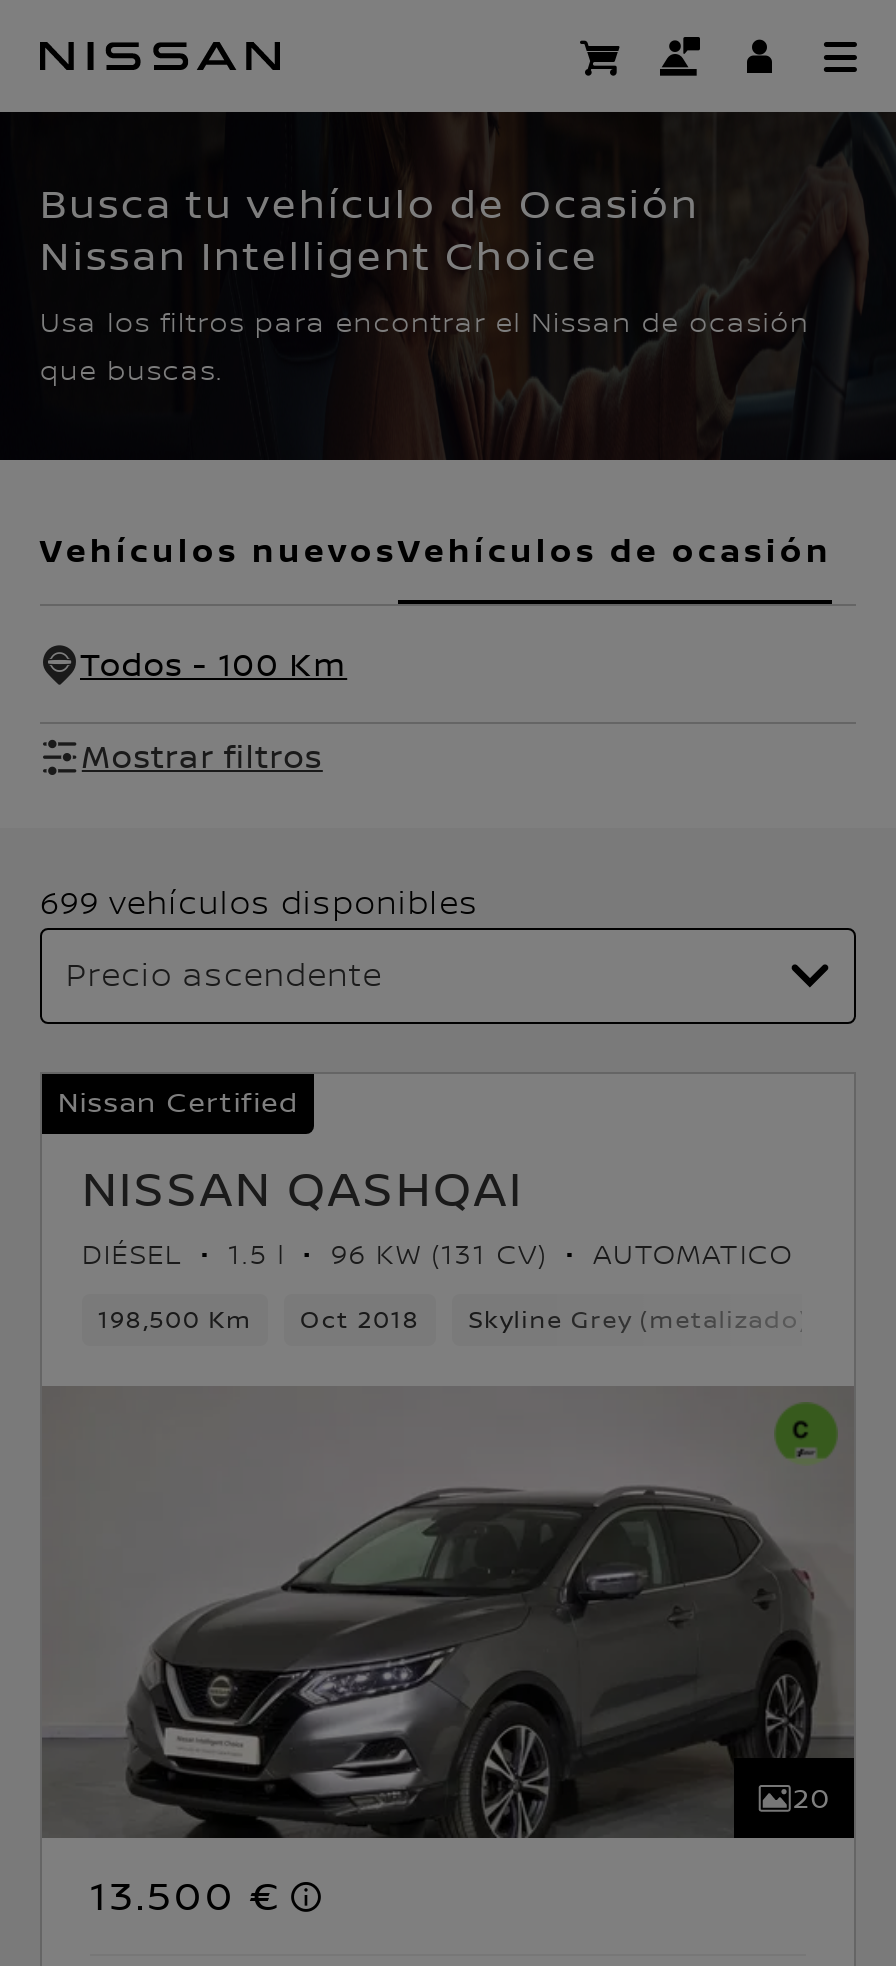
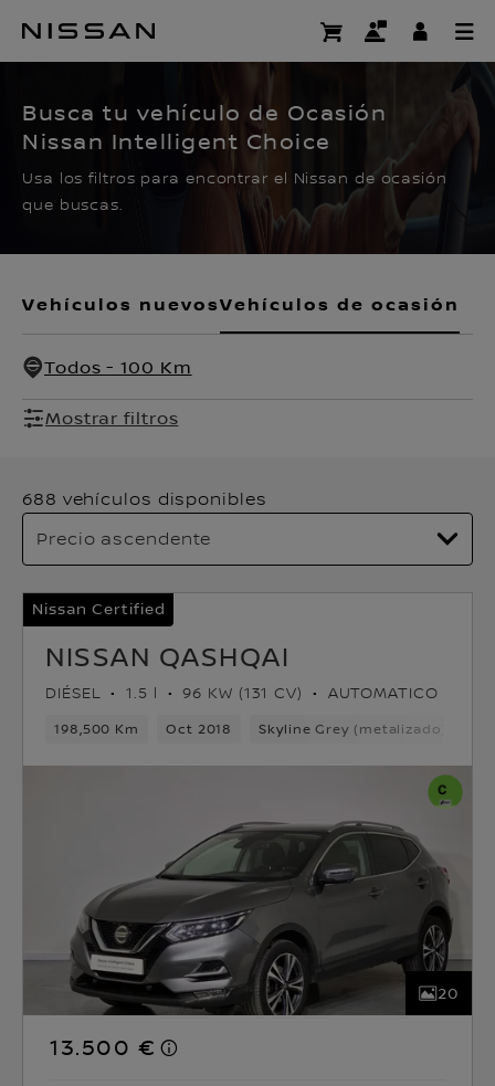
[40,880,479,924] 699 vehículos disponibles -> [22,486,267,510] 688 vehículos disponibles

